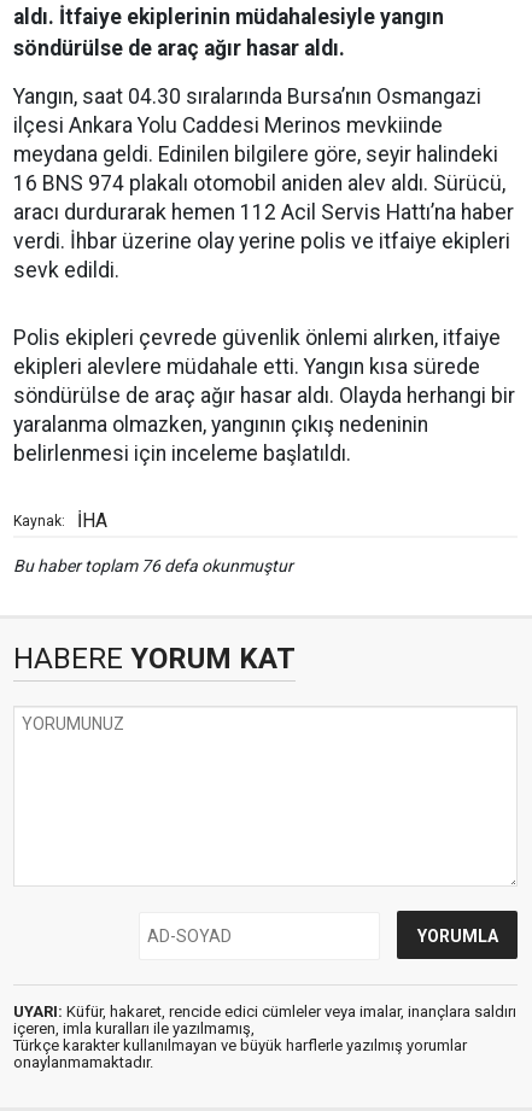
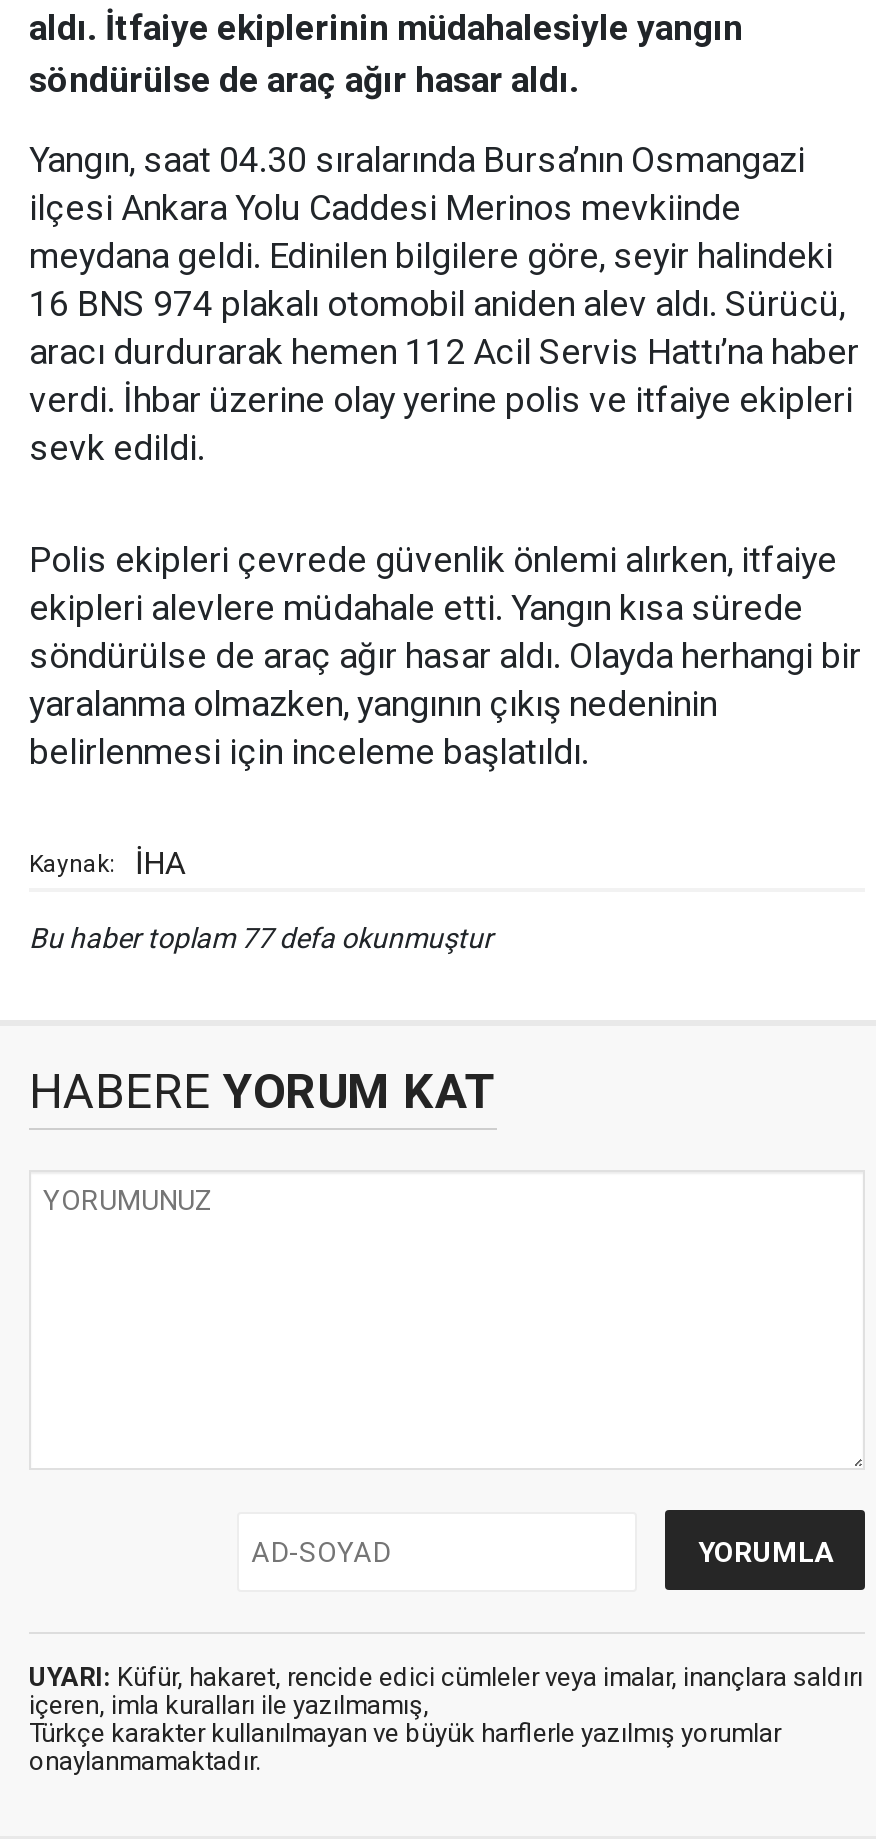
[13,556,293,575] Bu haber toplam 76 defa okunmuştur -> [29,922,493,954] Bu haber toplam 77 defa okunmuştur

